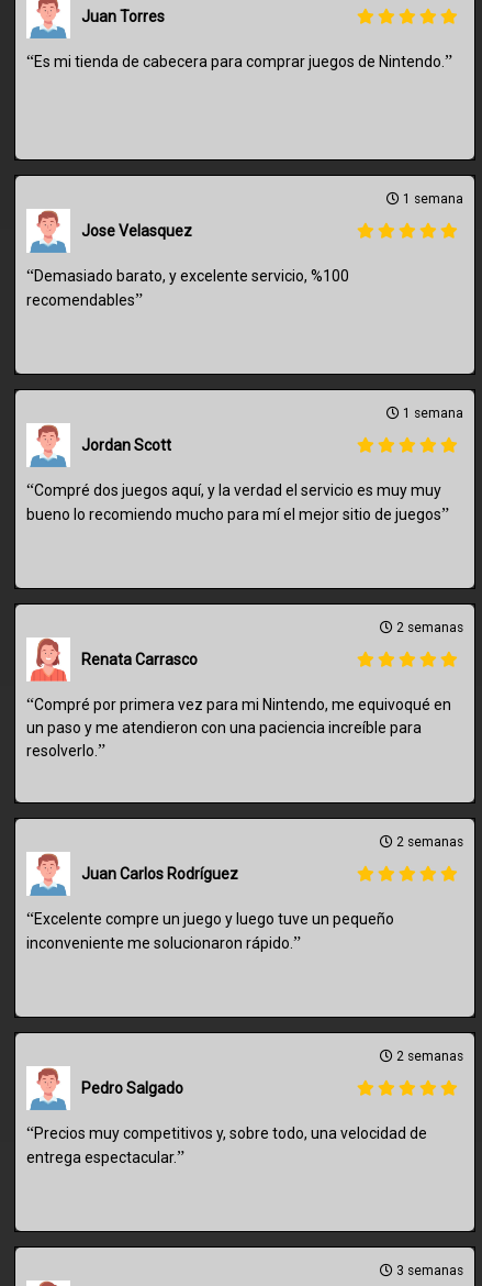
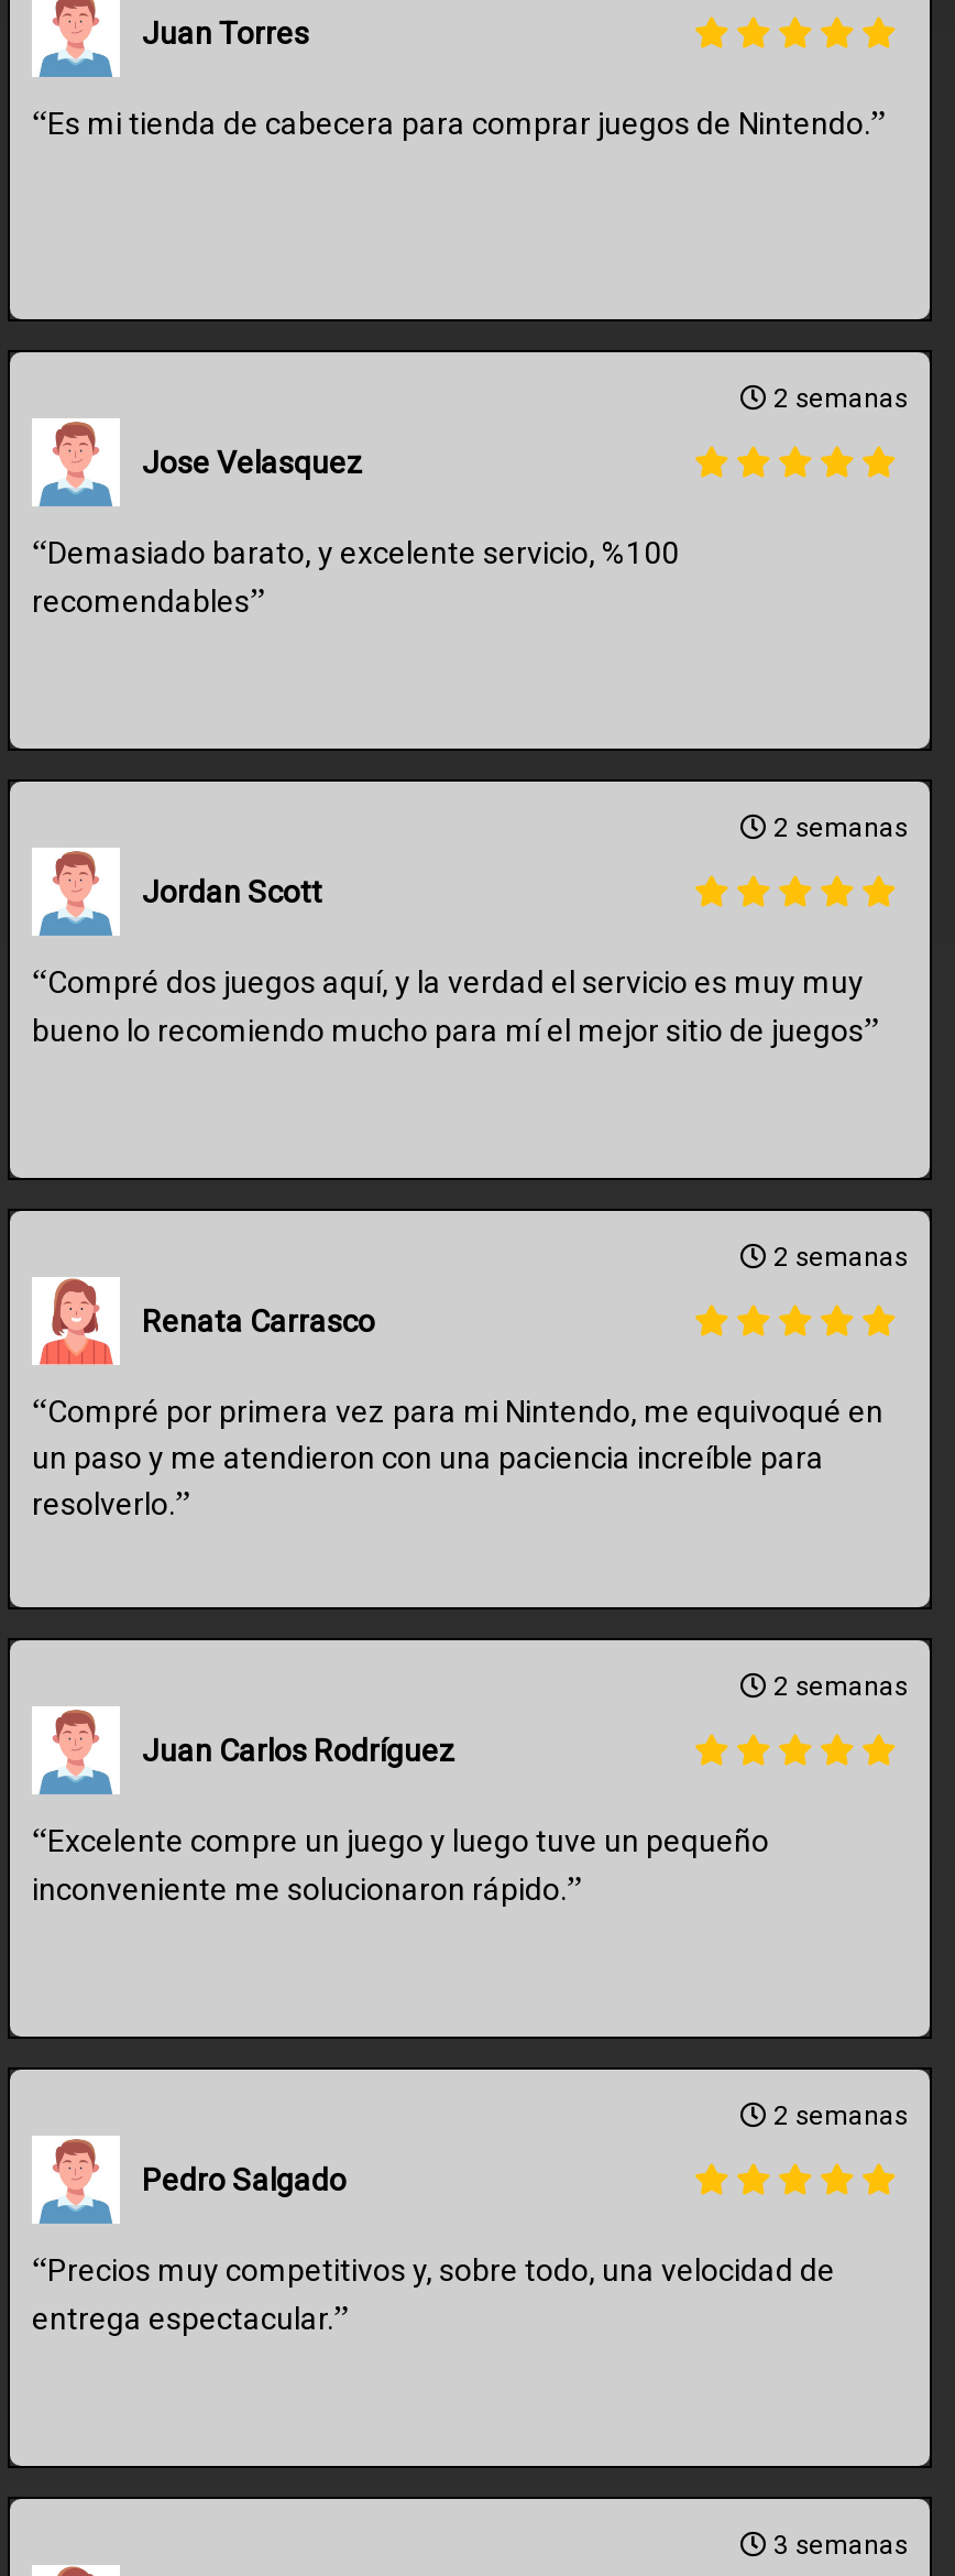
[400,191,463,207] 1 semana -> [767,383,908,414] 2 semanas
[400,406,463,421] 1 semana -> [767,812,908,843] 2 semanas

